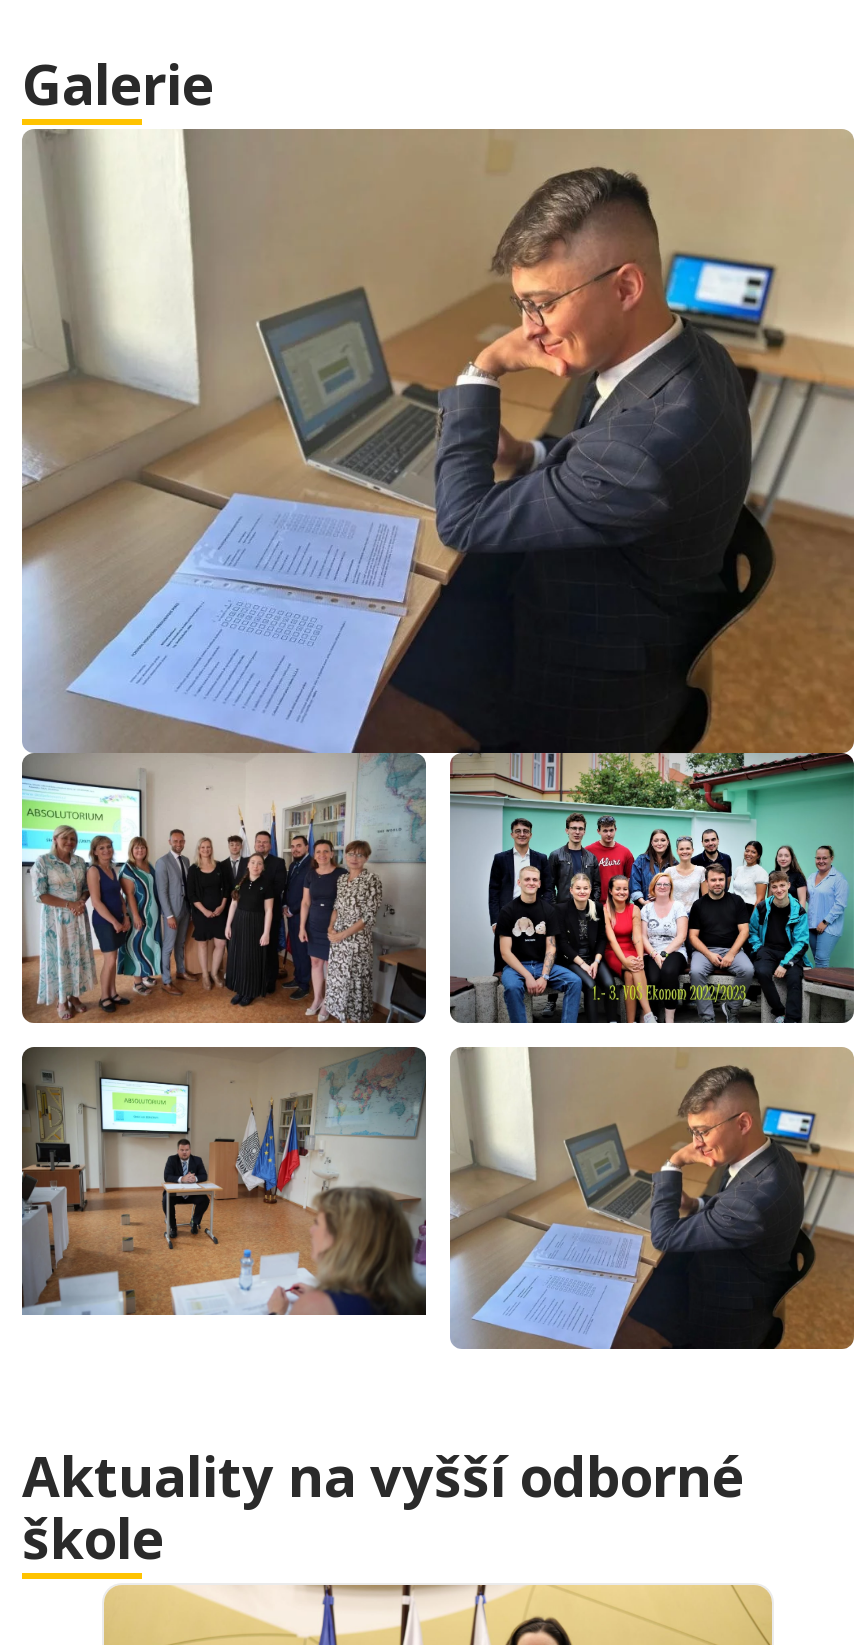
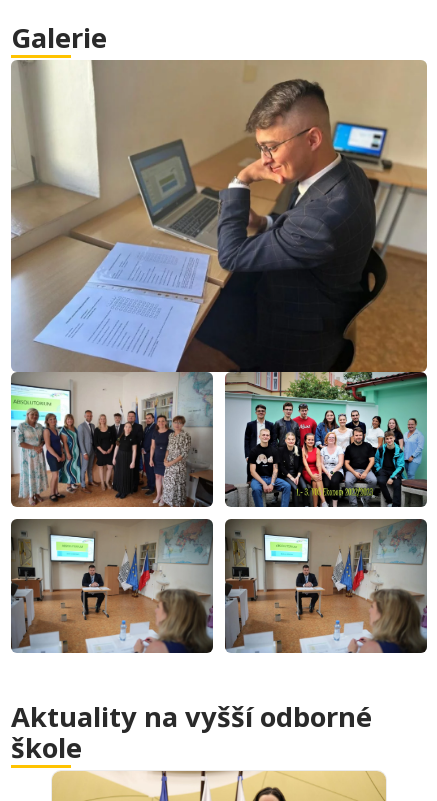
[450,1047,856,1351] [image] -> [225,518,428,654] [image]

